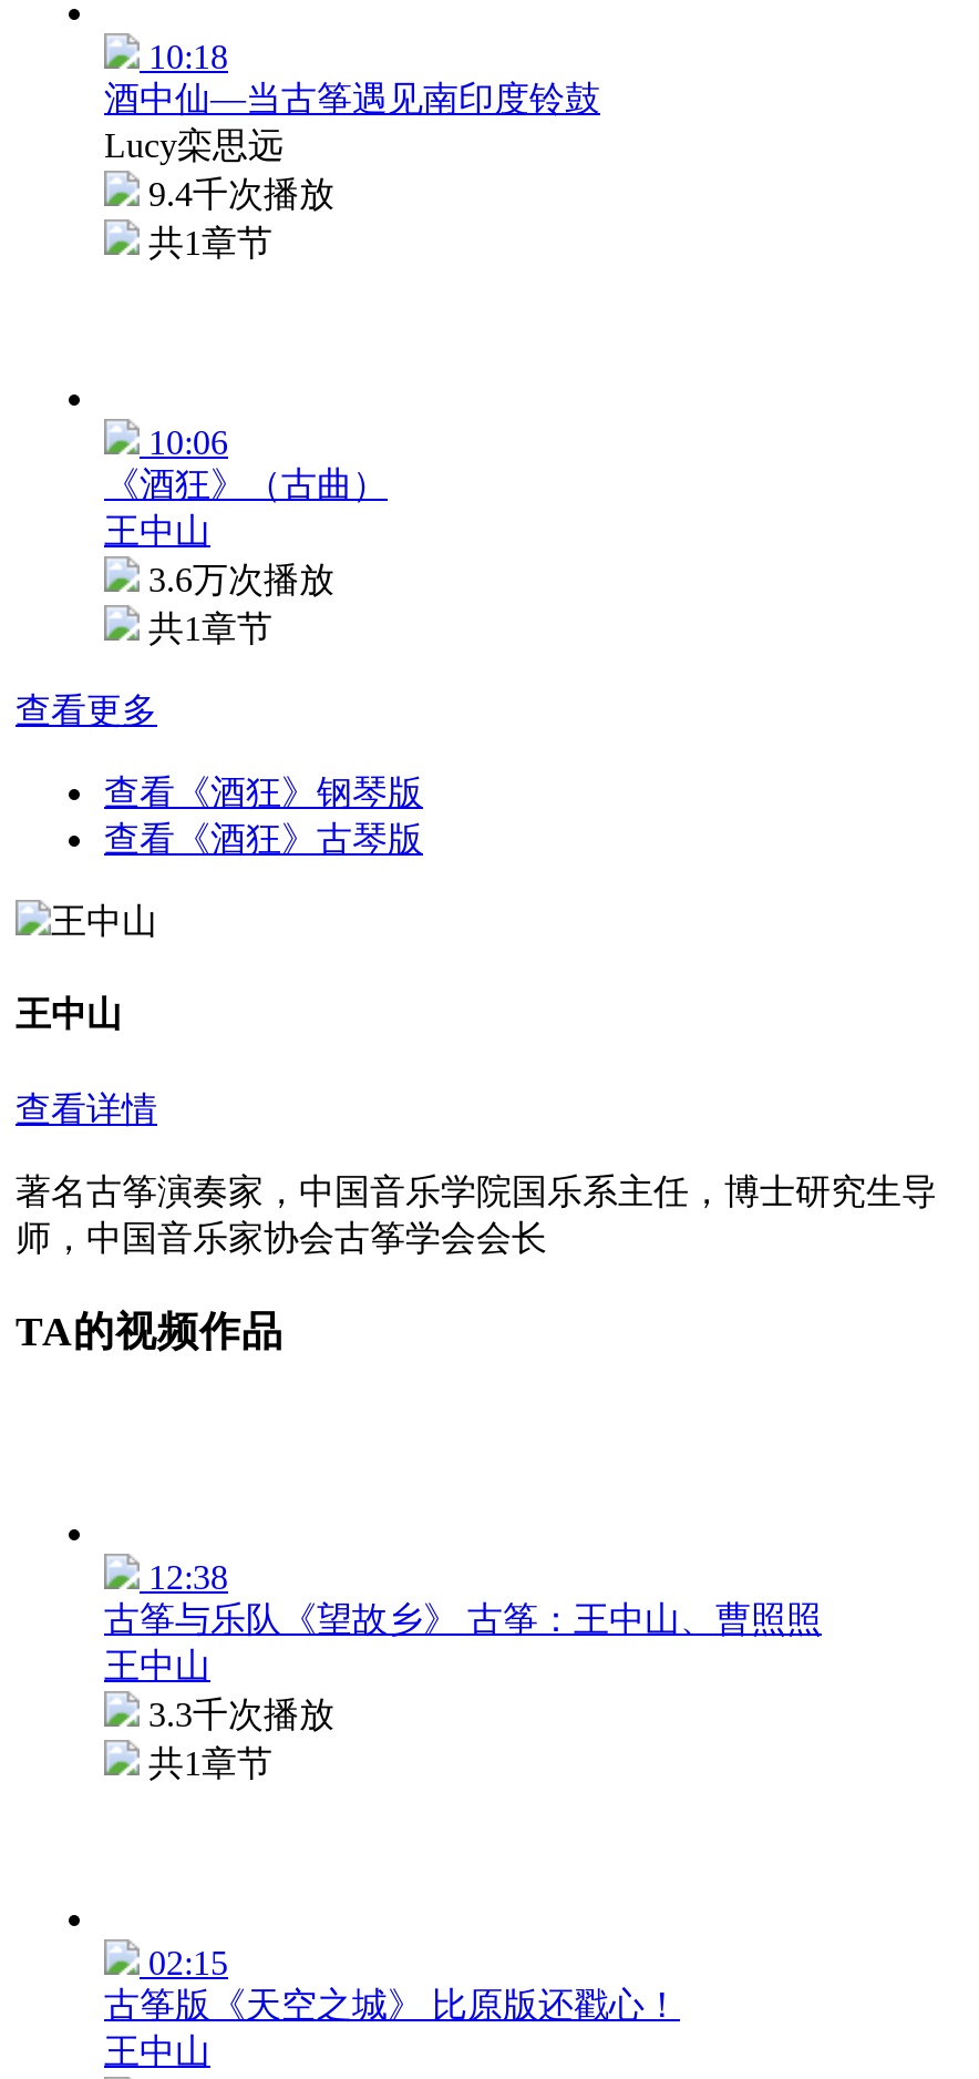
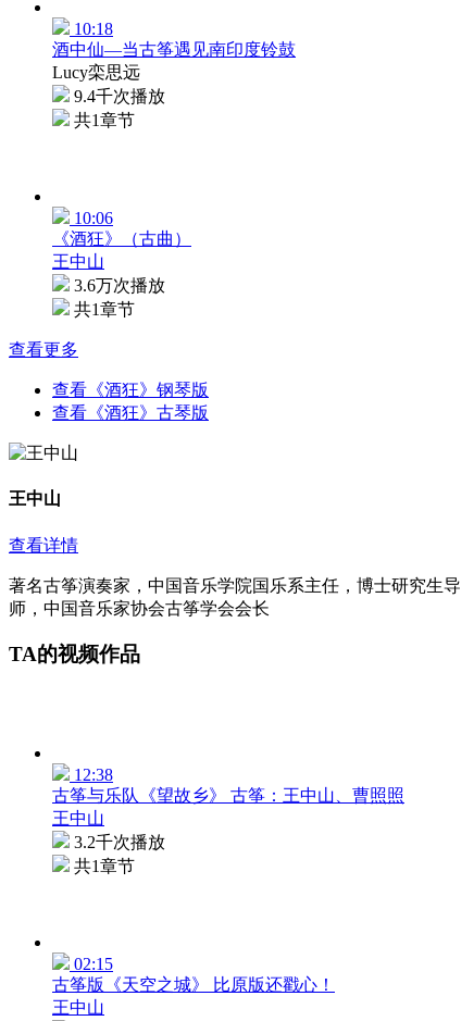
[148,1696,334,1733] 3.3千次播放 -> [74,833,165,851] 3.2千次播放

